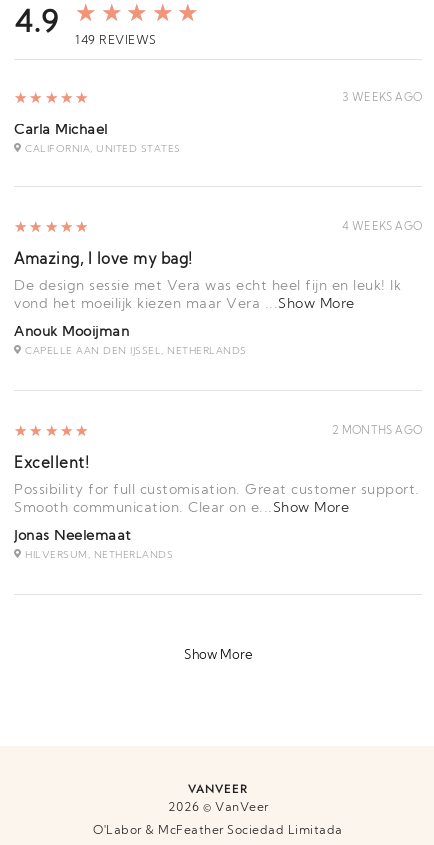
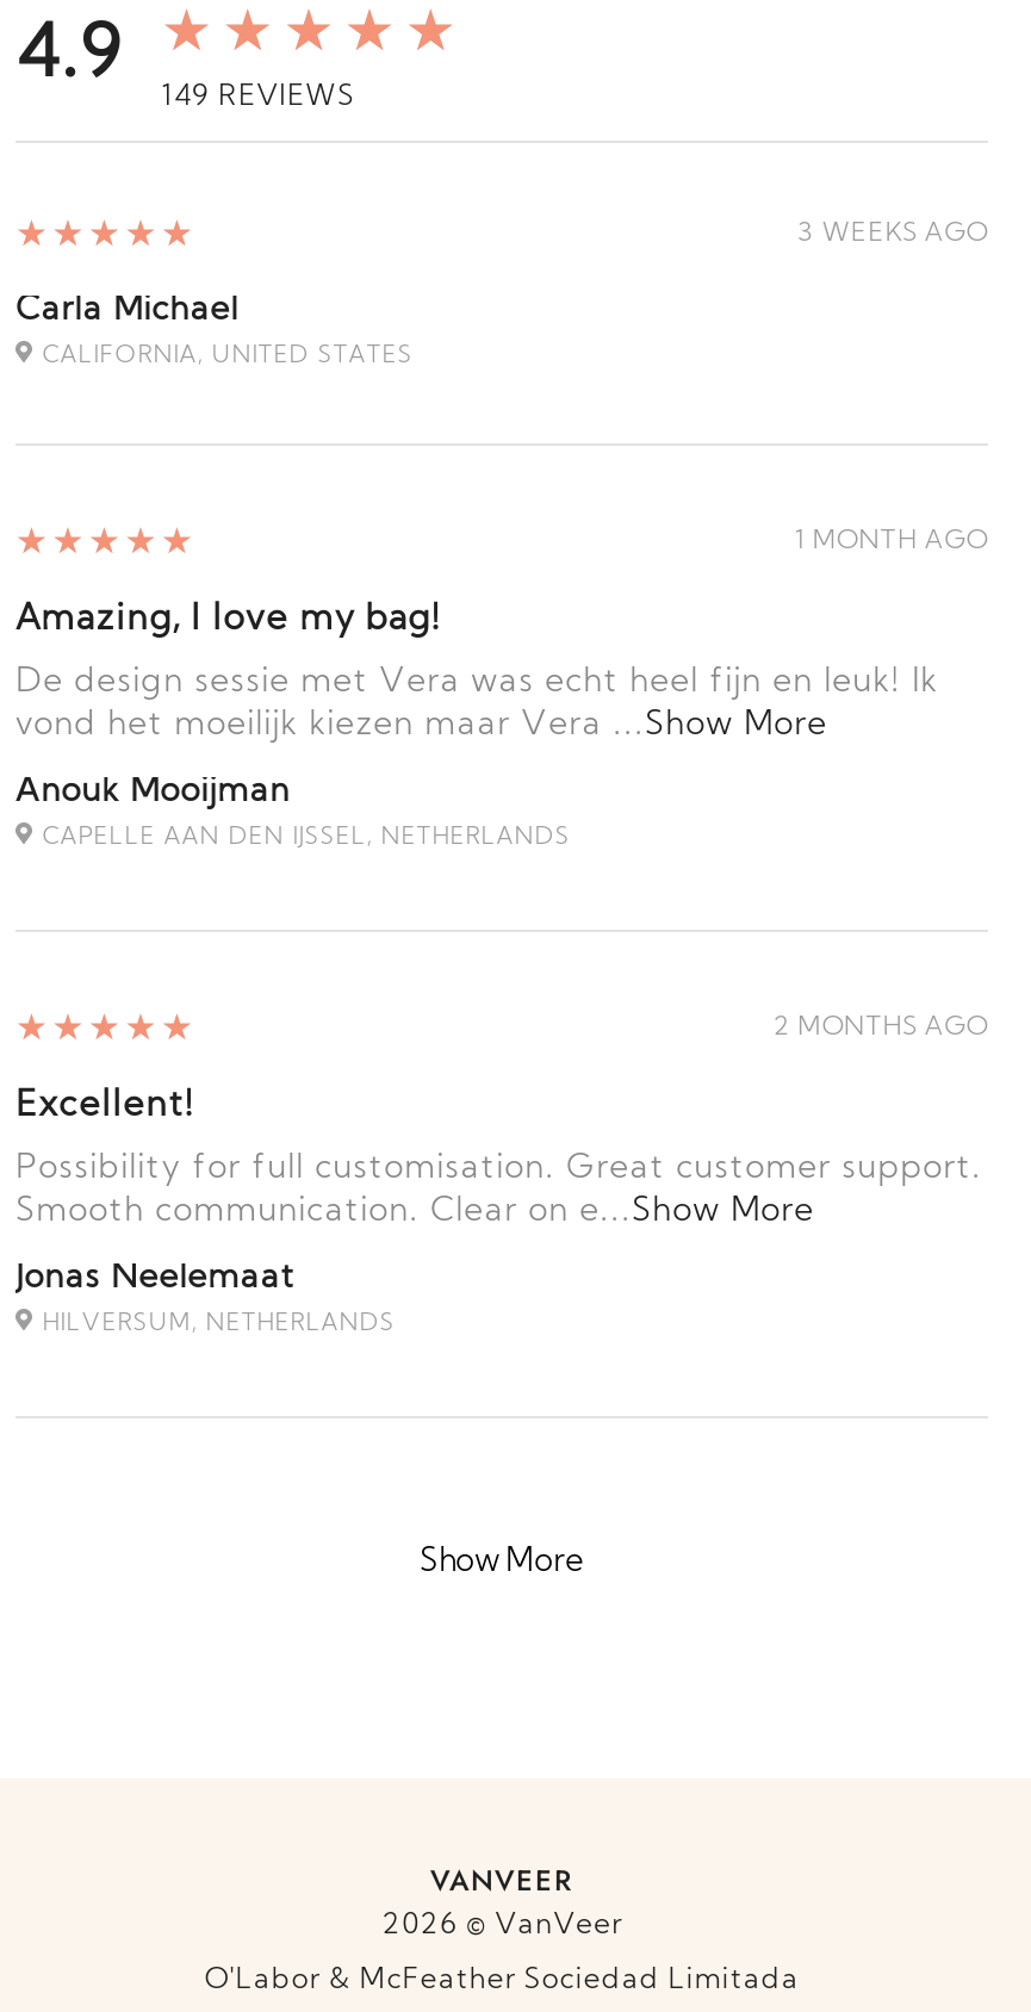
[342,222,422,233] 4 WEEKS AGO -> [795,530,988,556] 1 MONTH AGO

